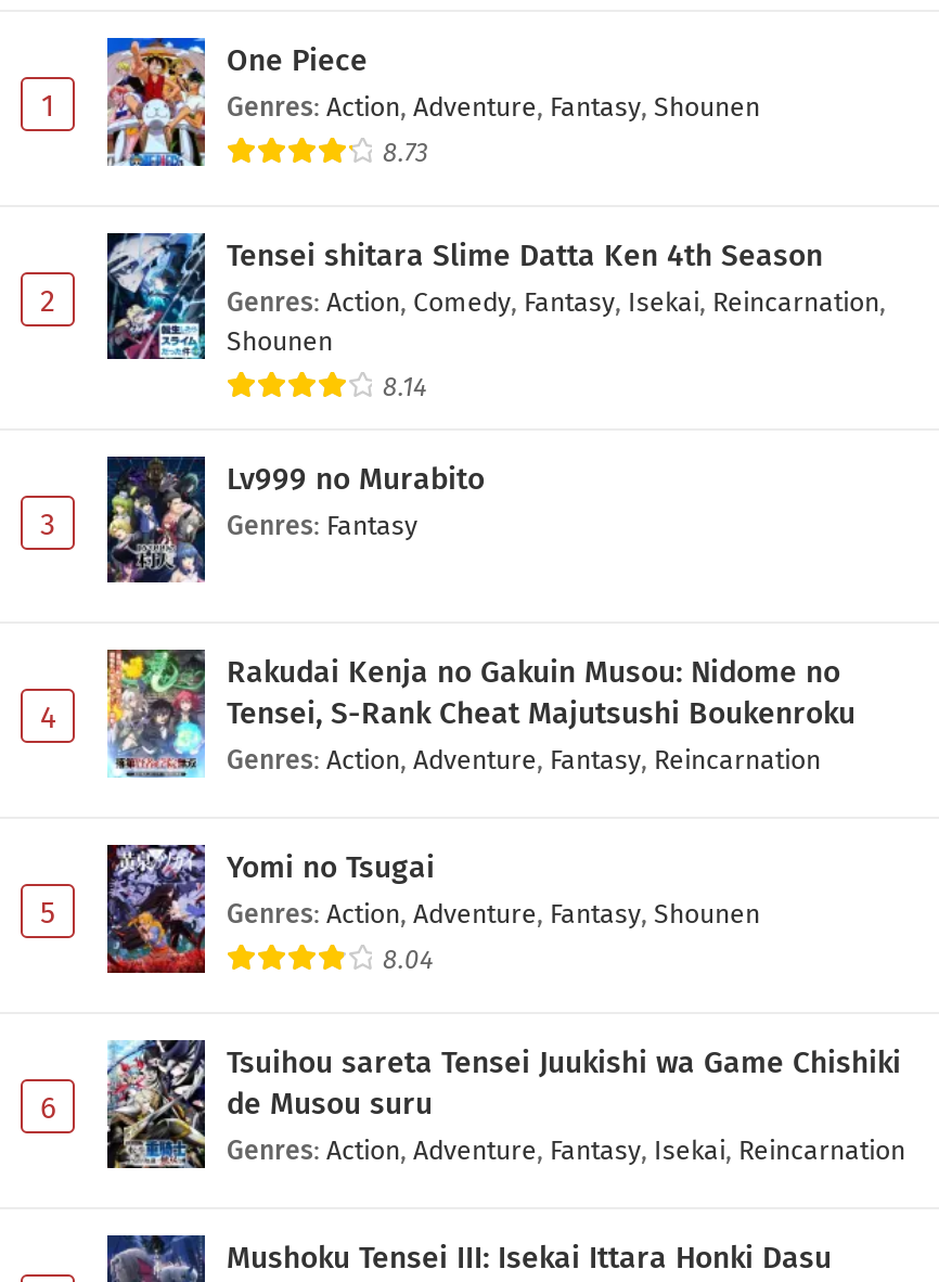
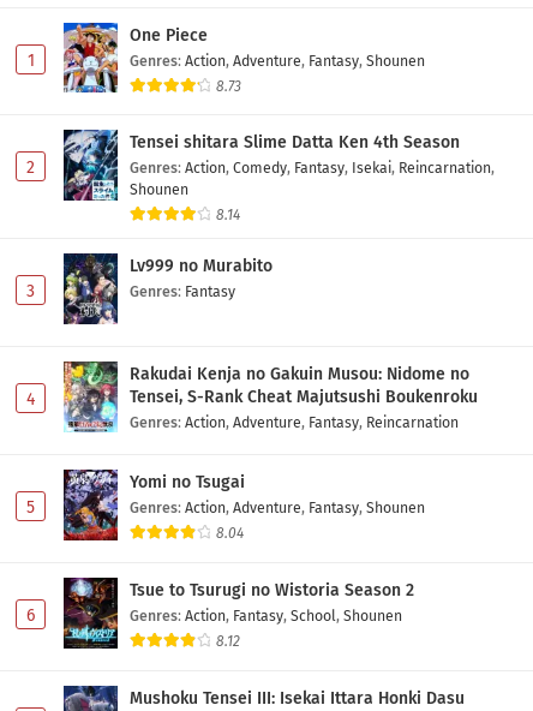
[105,1038,905,1170] [image] | Tsuihou sareta Tensei Juukishi wa Game Chishiki | de Musou suru | Genres: Action, Adventure, Fantasy, Isekai, Reincarnation -> [62,576,414,650] [image] | Tsue to Tsurugi no Wistoria Season 2 | Genres: Action, Fantasy, School, Shounen | 8.12

